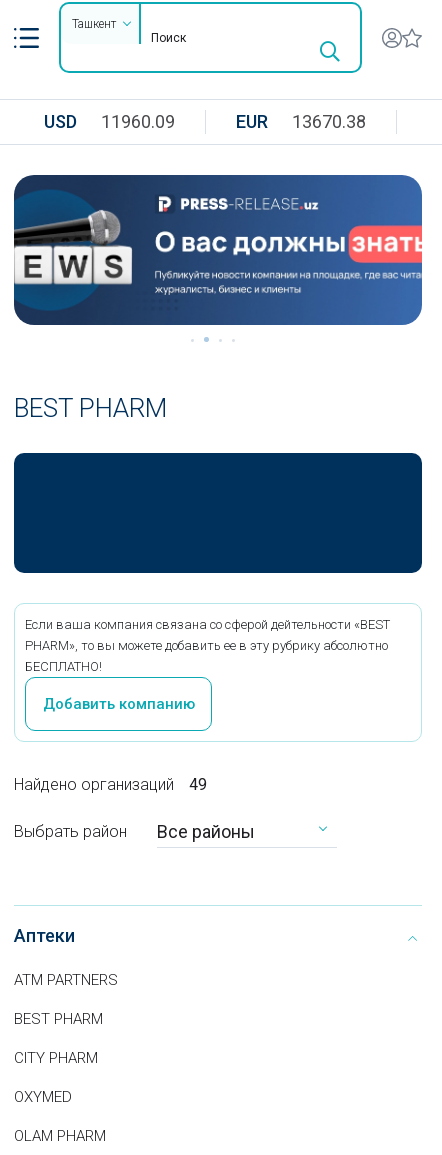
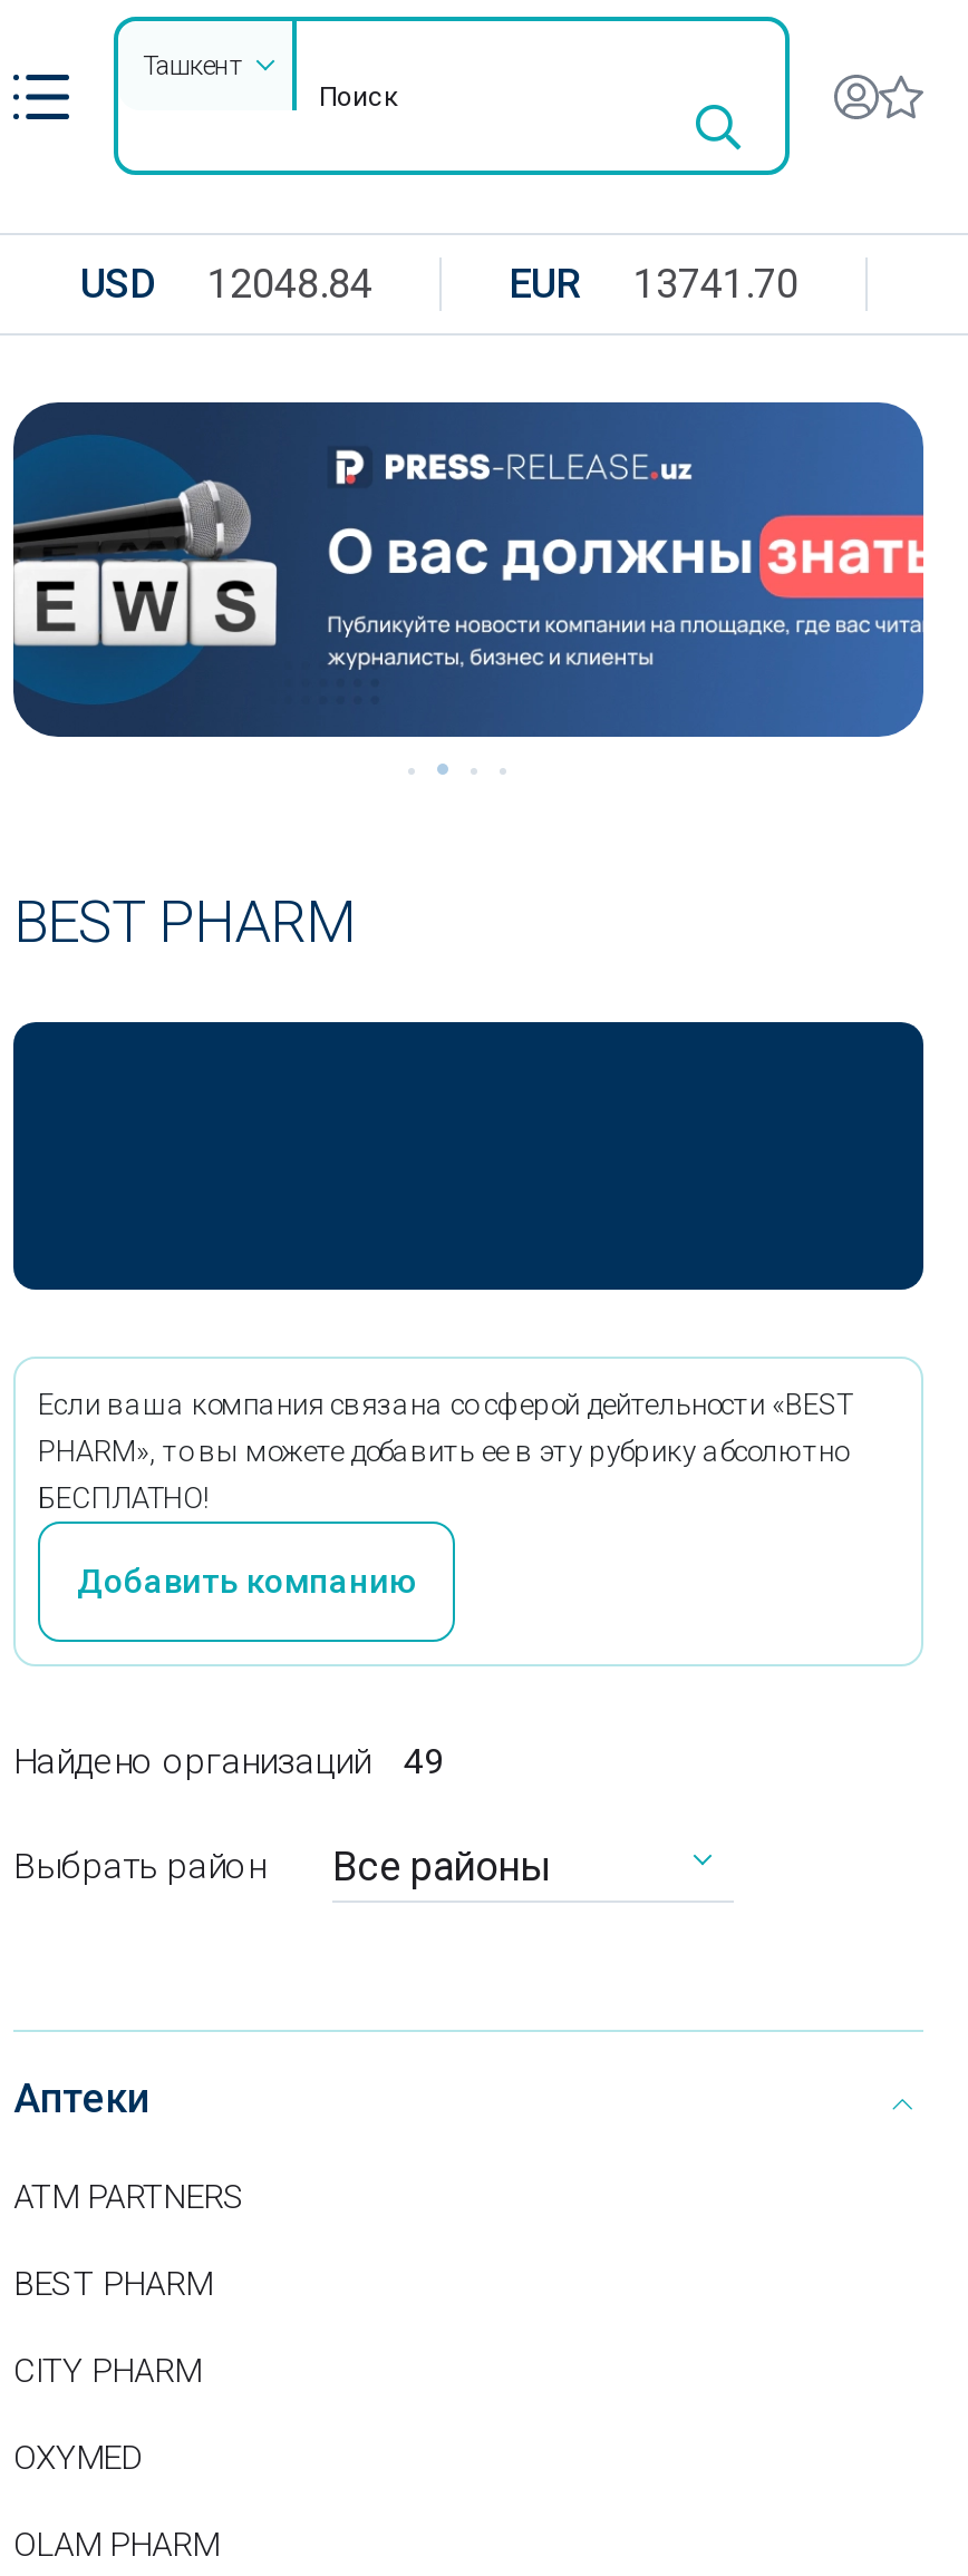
[44,111,175,132] USD 11960.09 -> [80,260,372,307] USD 12048.84
[236,111,366,132] EUR 13670.38 -> [509,260,798,307] EUR 13741.70

